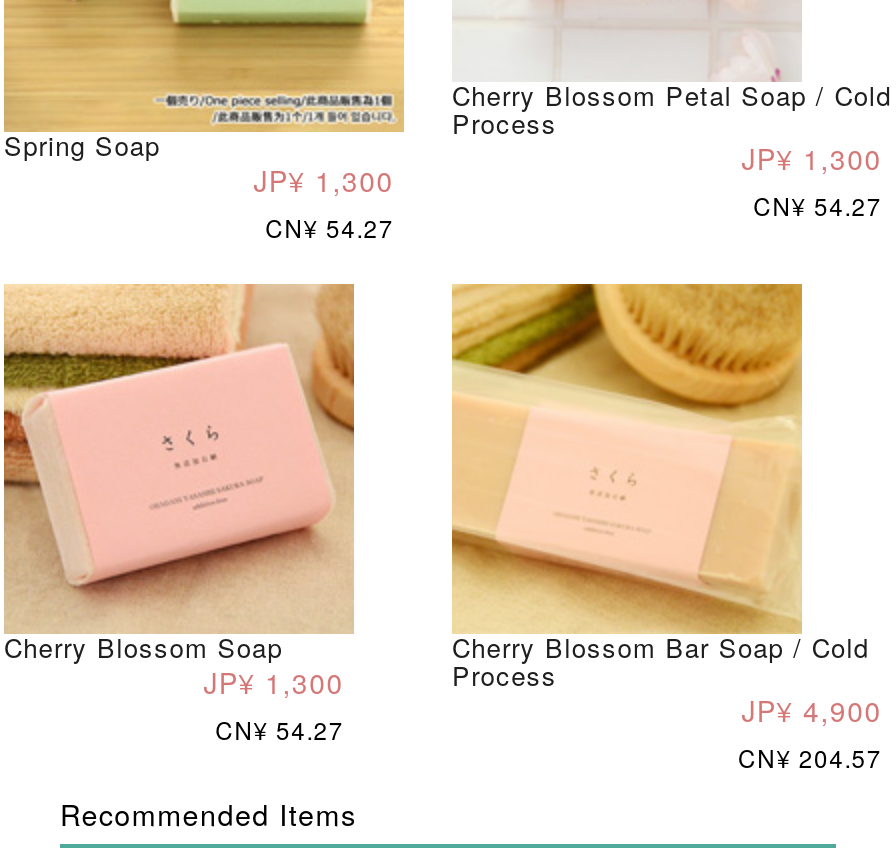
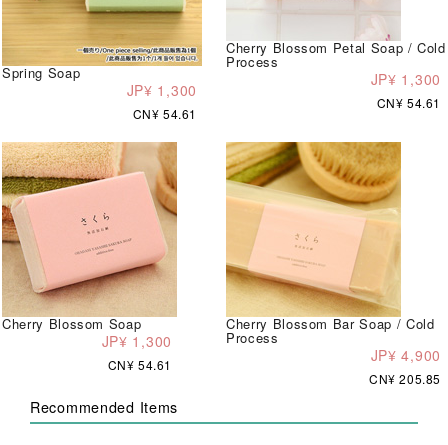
[753,187,882,221] CN¥ 54.27 -> [377,94,441,111] CN¥ 54.61
[265,209,394,243] CN¥ 54.27 -> [133,105,197,122] CN¥ 54.61
[215,711,344,745] CN¥ 54.27 -> [108,356,172,373] CN¥ 54.61
[738,739,882,773] CN¥ 204.57 -> [369,370,441,387] CN¥ 205.85

